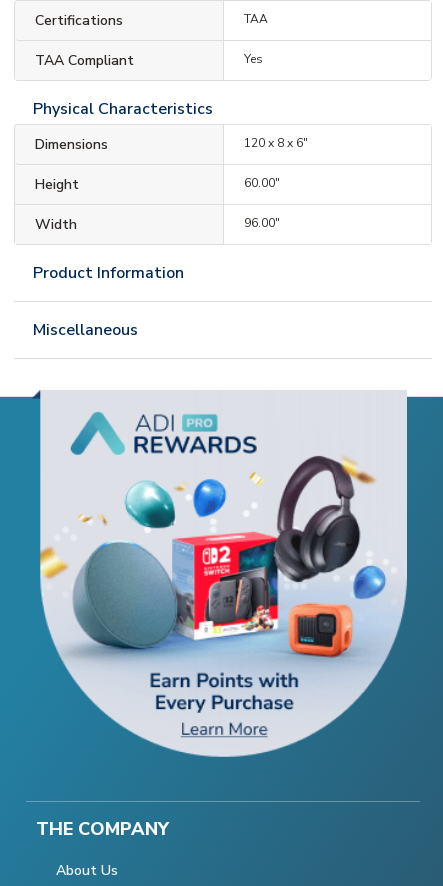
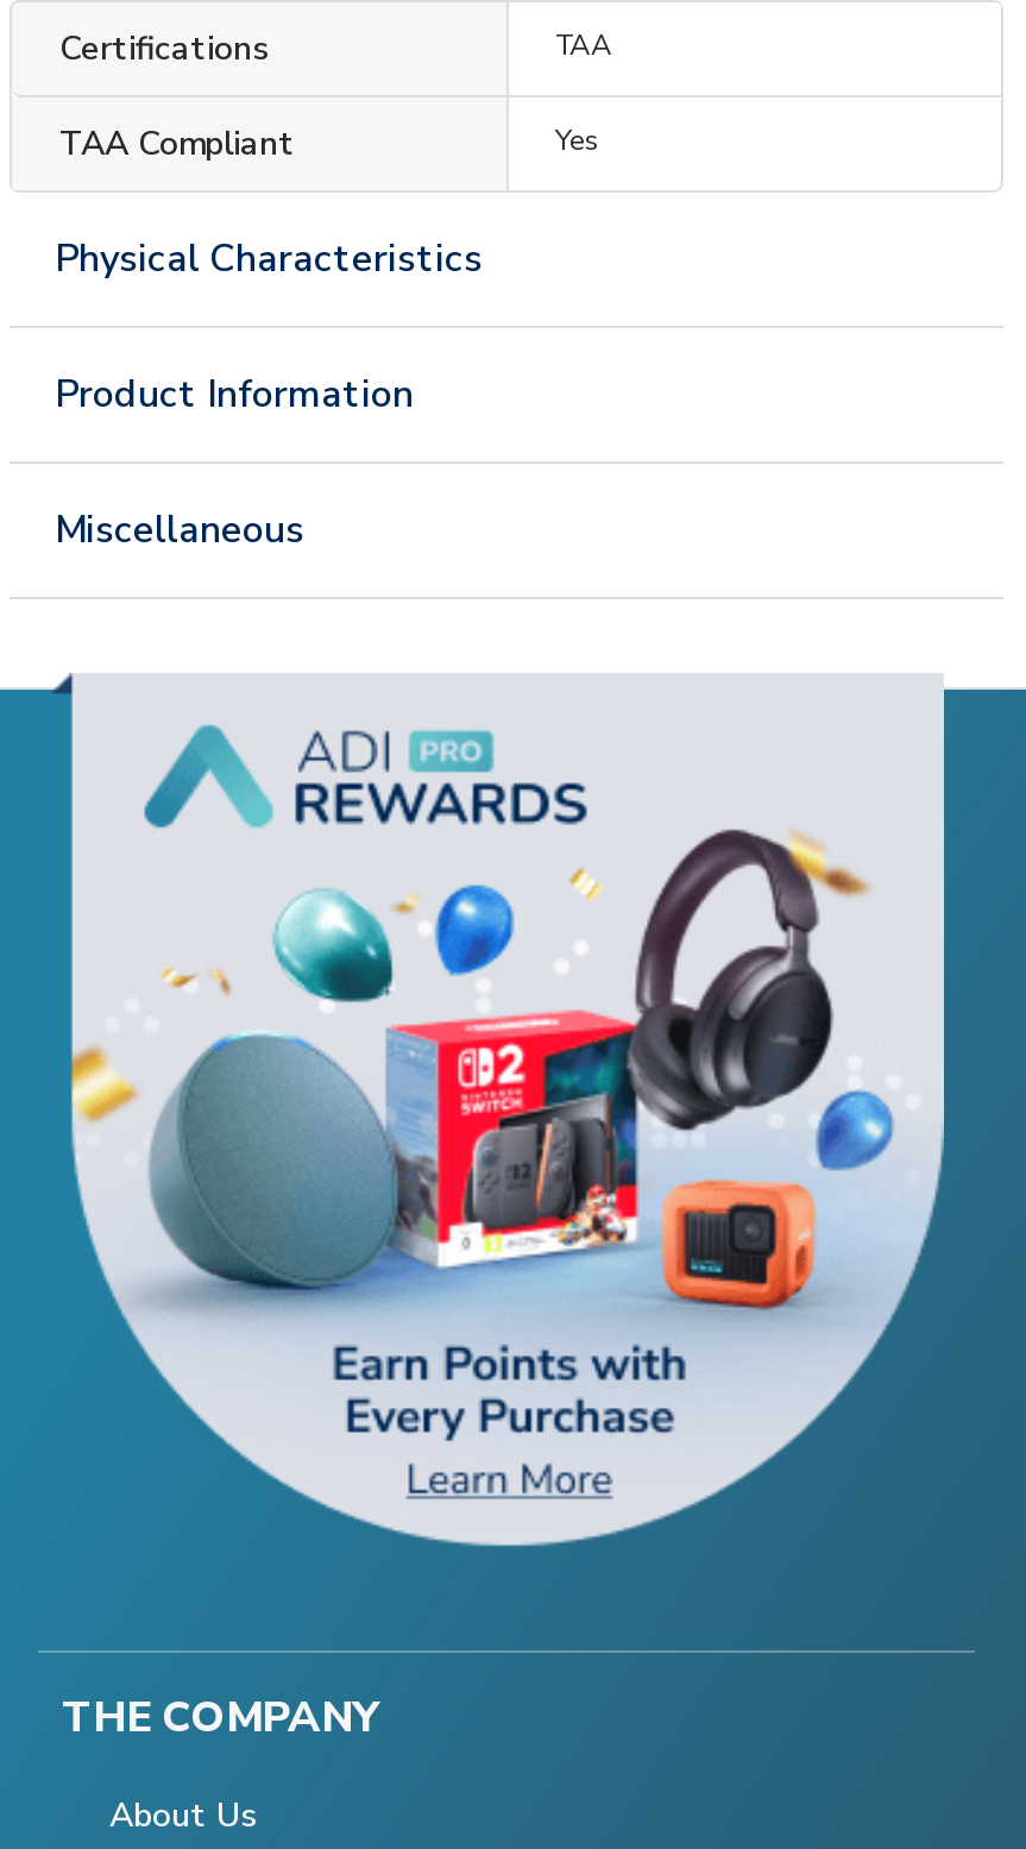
[35,135,307,234] Dimensions | 120 x 8 x 6" | Height | 60.00" | Width | 96.00" -> none

